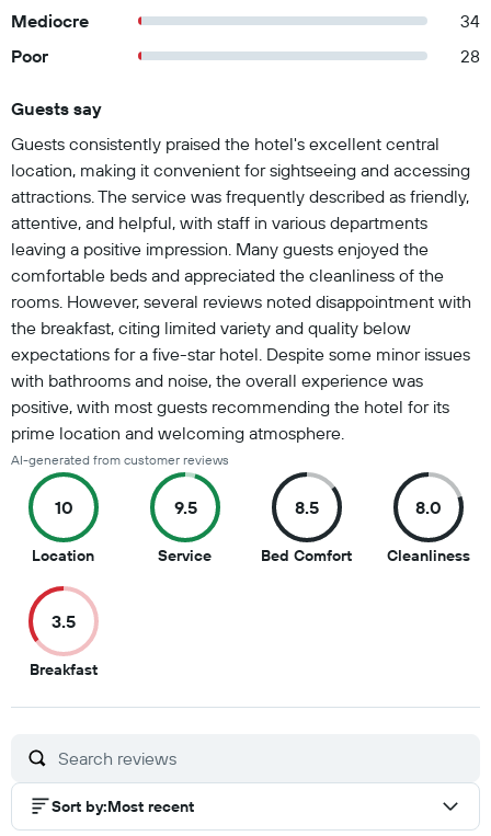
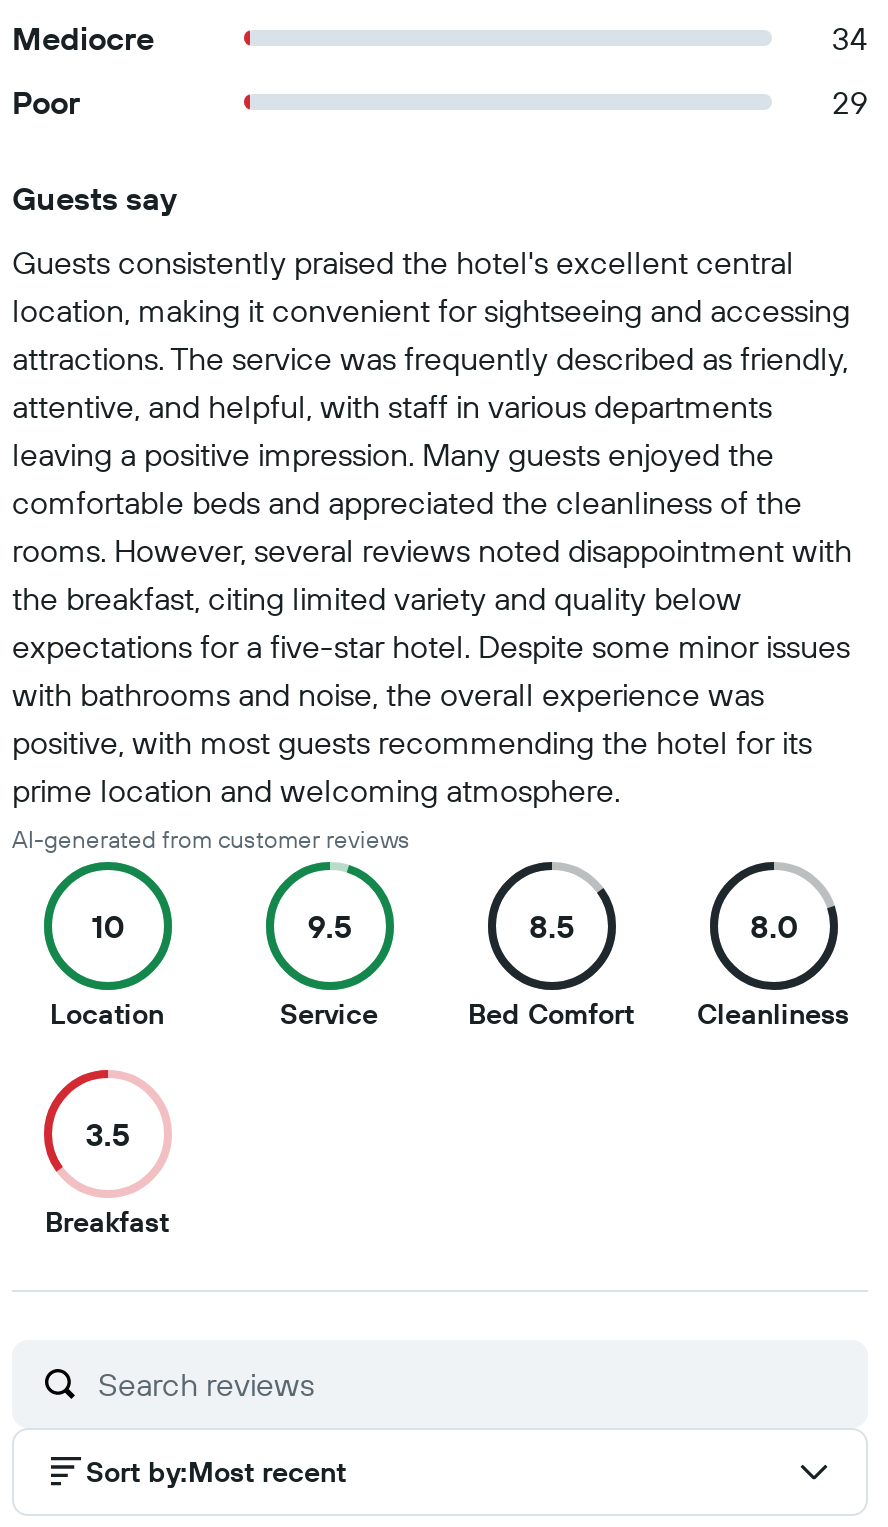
[460,45,480,67] 28 -> [832,82,868,122] 29

